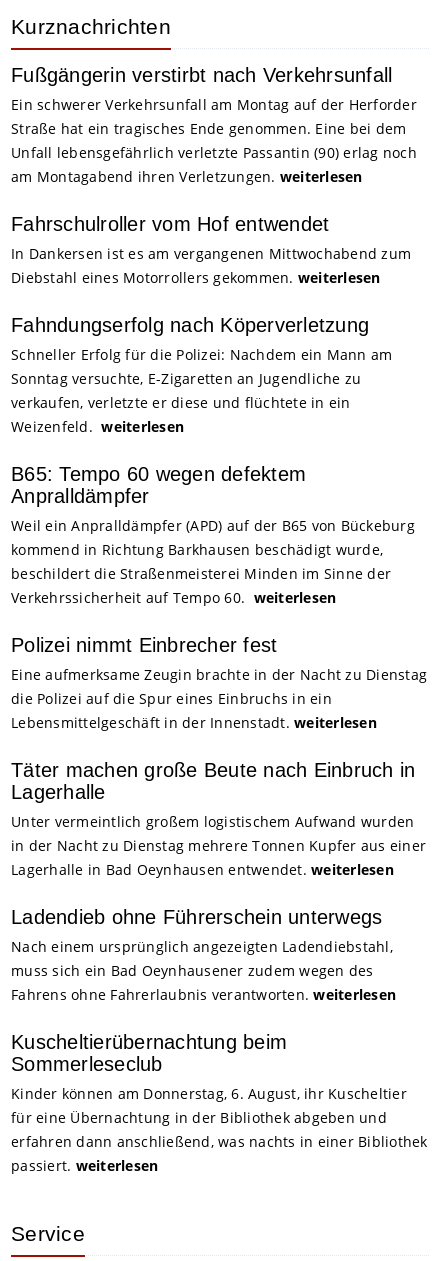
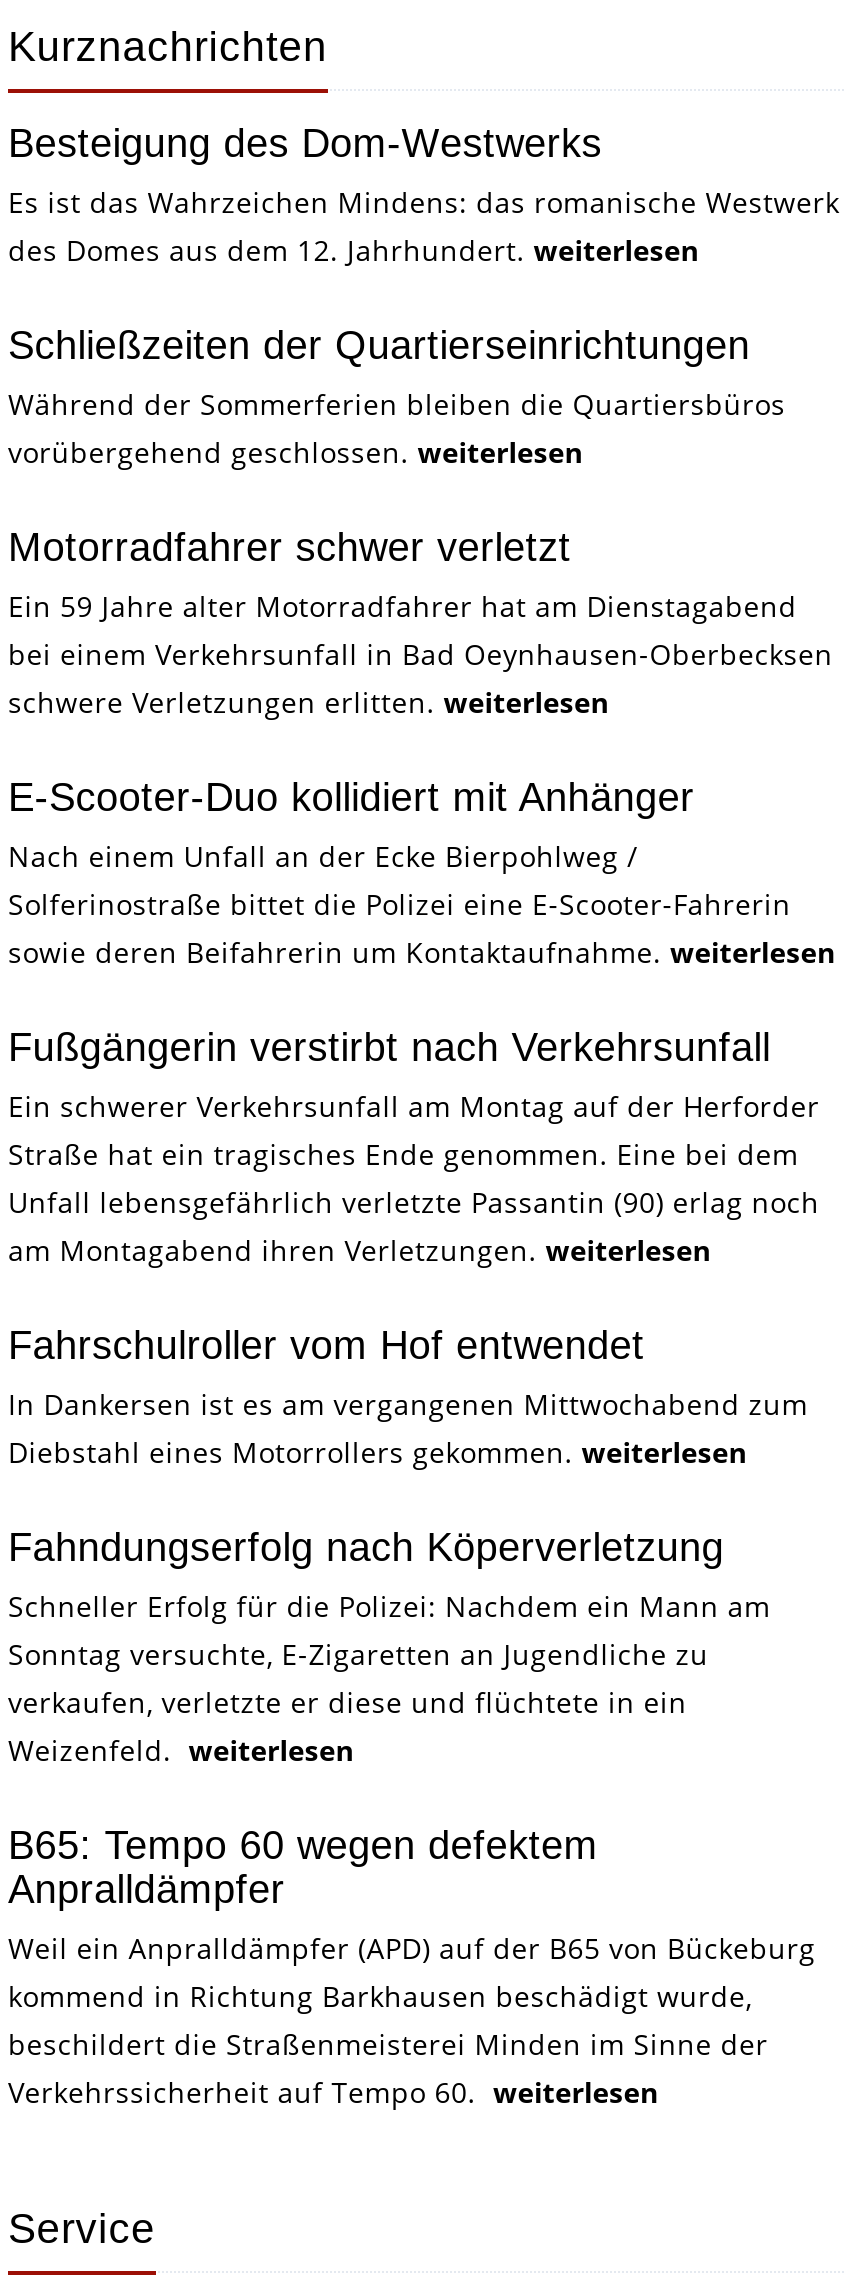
none -> [8,121,840,971] Besteigung des Dom-Westwerks | Es ist das Wahrzeichen Mindens: das romanische Westwerk | des Domes aus dem 12. Jahrhundert. weiterlesen | Schließzeiten der Quartierseinrichtungen | Während der Sommerferien bleiben die Quartiersbüros | vorübergehend geschlossen. weiterlesen | Motorradfahrer schwer verletzt | Ein 59 Jahre alter Motorradfahrer hat am Dienstagabend | bei einem Verkehrsunfall in Bad Oeynhausen-Oberbecksen | schwere Verletzungen erlitten. weiterlesen | E-Scooter-Duo kollidiert mit Anhänger | Nach einem Unfall an der Ecke Bierpohlweg / | Solferinostraße bittet die Polizei eine E-Scooter-Fahrerin | sowie deren Beifahrerin um Kontaktaufnahme. weiterlesen
moved [11,64,417,607] -> [8,1025,820,2111]: Fußgängerin verstirbt nach Verkehrsunfall | Ein schwerer Verkehrsunfall am Montag auf der Herforder | Straße hat ein tragisches Ende genommen. Eine bei dem | ... | beschildert die Straßenmeisterei Minden im Sinne der | Verkehrssicherheit auf Tempo 60. weiterlesen
[11,634,427,1175] Polizei nimmt Einbrecher fest | Eine aufmerksame Zeugin brachte in der Nacht zu Dienstag | die Polizei auf die Spur eines Einbruchs in ein | Lebensmittelgeschäft in der Innenstadt. weiterlesen | Täter machen große Beute nach Einbruch in | Lagerhalle | Unter vermeintlich großem logistischem Aufwand wurden | in der Nacht zu Dienstag mehrere Tonnen Kupfer aus einer | Lagerhalle in Bad Oeynhausen entwendet. weiterlesen | Ladendieb ohne Führerschein unterwegs | Nach einem ursprünglich angezeigten Ladendiebstahl, | muss sich ein Bad Oeynhausener zudem wegen des | Fahrens ohne Fahrerlaubnis verantworten. weiterlesen | Kuscheltierübernachtung beim | Sommerleseclub | Kinder können am Donnerstag, 6. August, ihr Kuscheltier | für eine Übernachtung in der Bibliothek abgeben und | erfahren dann anschließend, was nachts in einer Bibliothek | passiert. weiterlesen -> none

